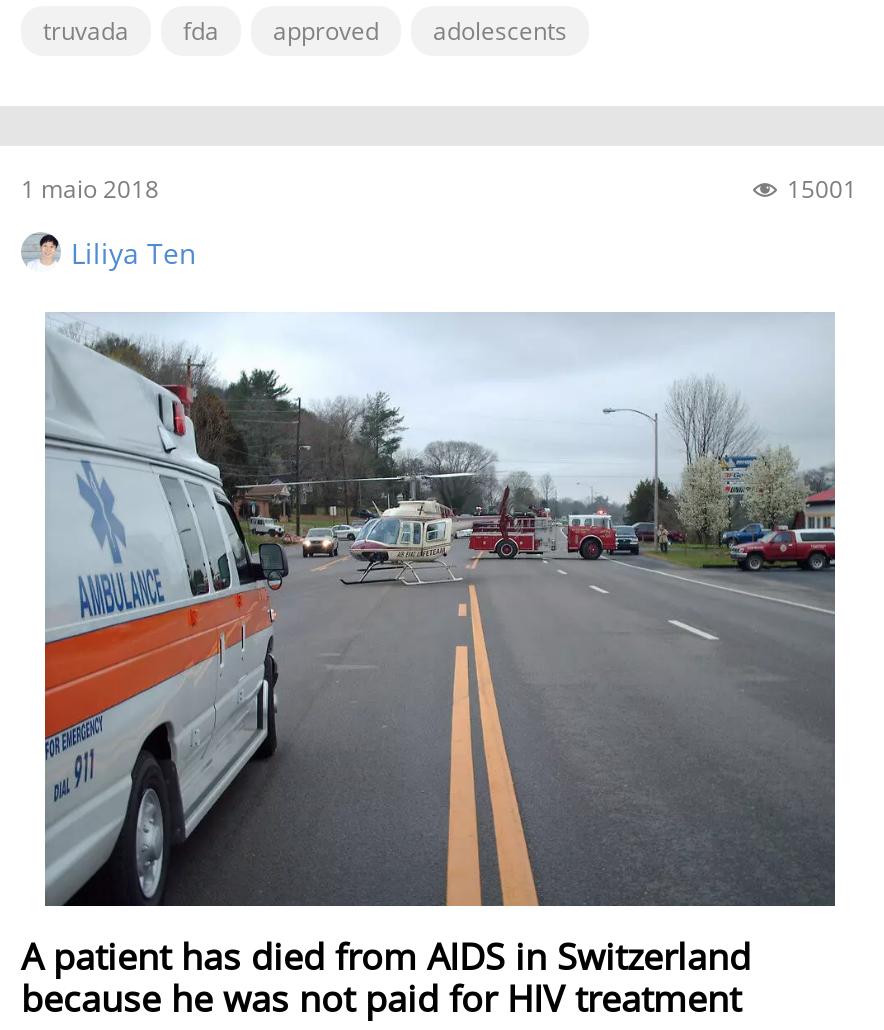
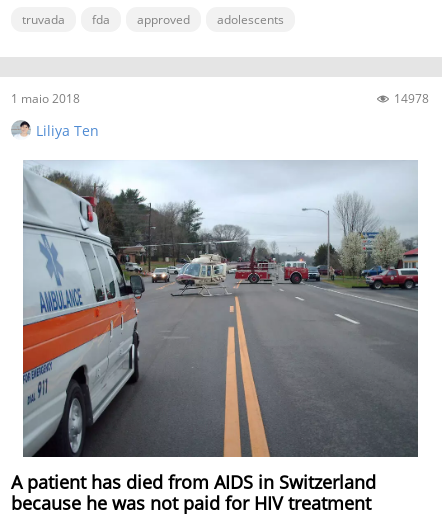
[787,173,857,207] 15001 -> [394,90,429,107] 14978

